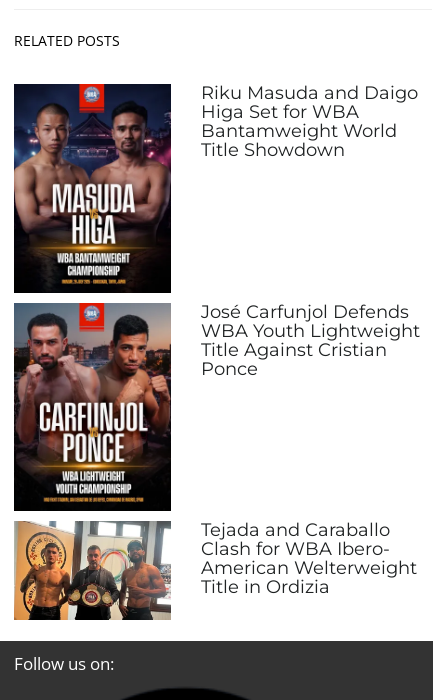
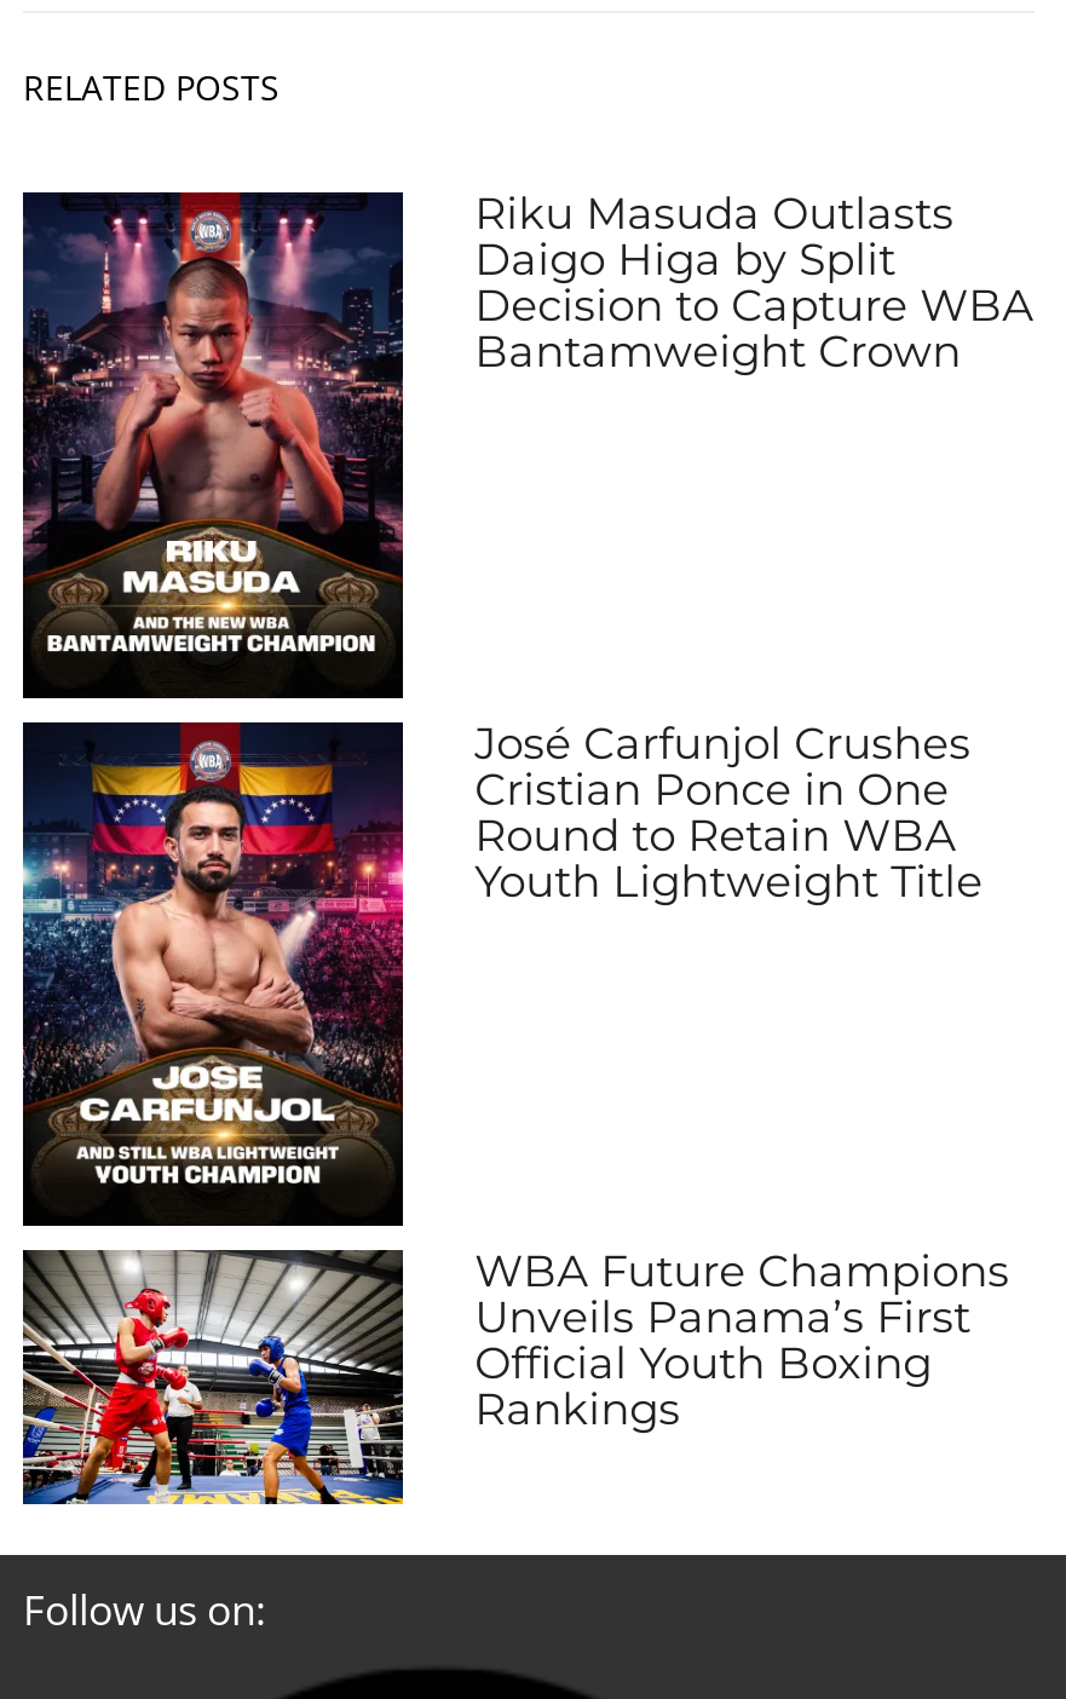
[13,82,418,284] [image] | Riku Masuda and Daigo | Higa Set for WBA | Bantamweight World | Title Showdown -> [21,189,1034,669] [image] | Riku Masuda Outlasts | Daigo Higa by Split | Decision to Capture WBA | Bantamweight Crown
[13,301,420,502] [image] | José Carfunjol Defends | WBA Youth Lightweight | Title Against Cristian | Ponce -> [21,717,983,1197] [image] | José Carfunjol Crushes | Cristian Ponce in One | Round to Retain WBA | Youth Lightweight Title
[13,519,417,621] [image] | Tejada and Caraballo | Clash for WBA Ibero- | American Welterweight | Title in Ordizia -> [21,1246,1010,1509] [image] | WBA Future Champions | Unveils Panama’s First | Official Youth Boxing | Rankings

